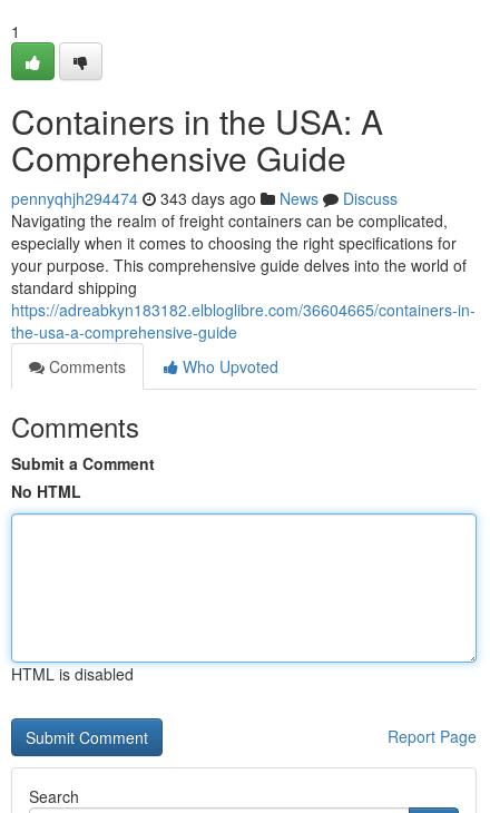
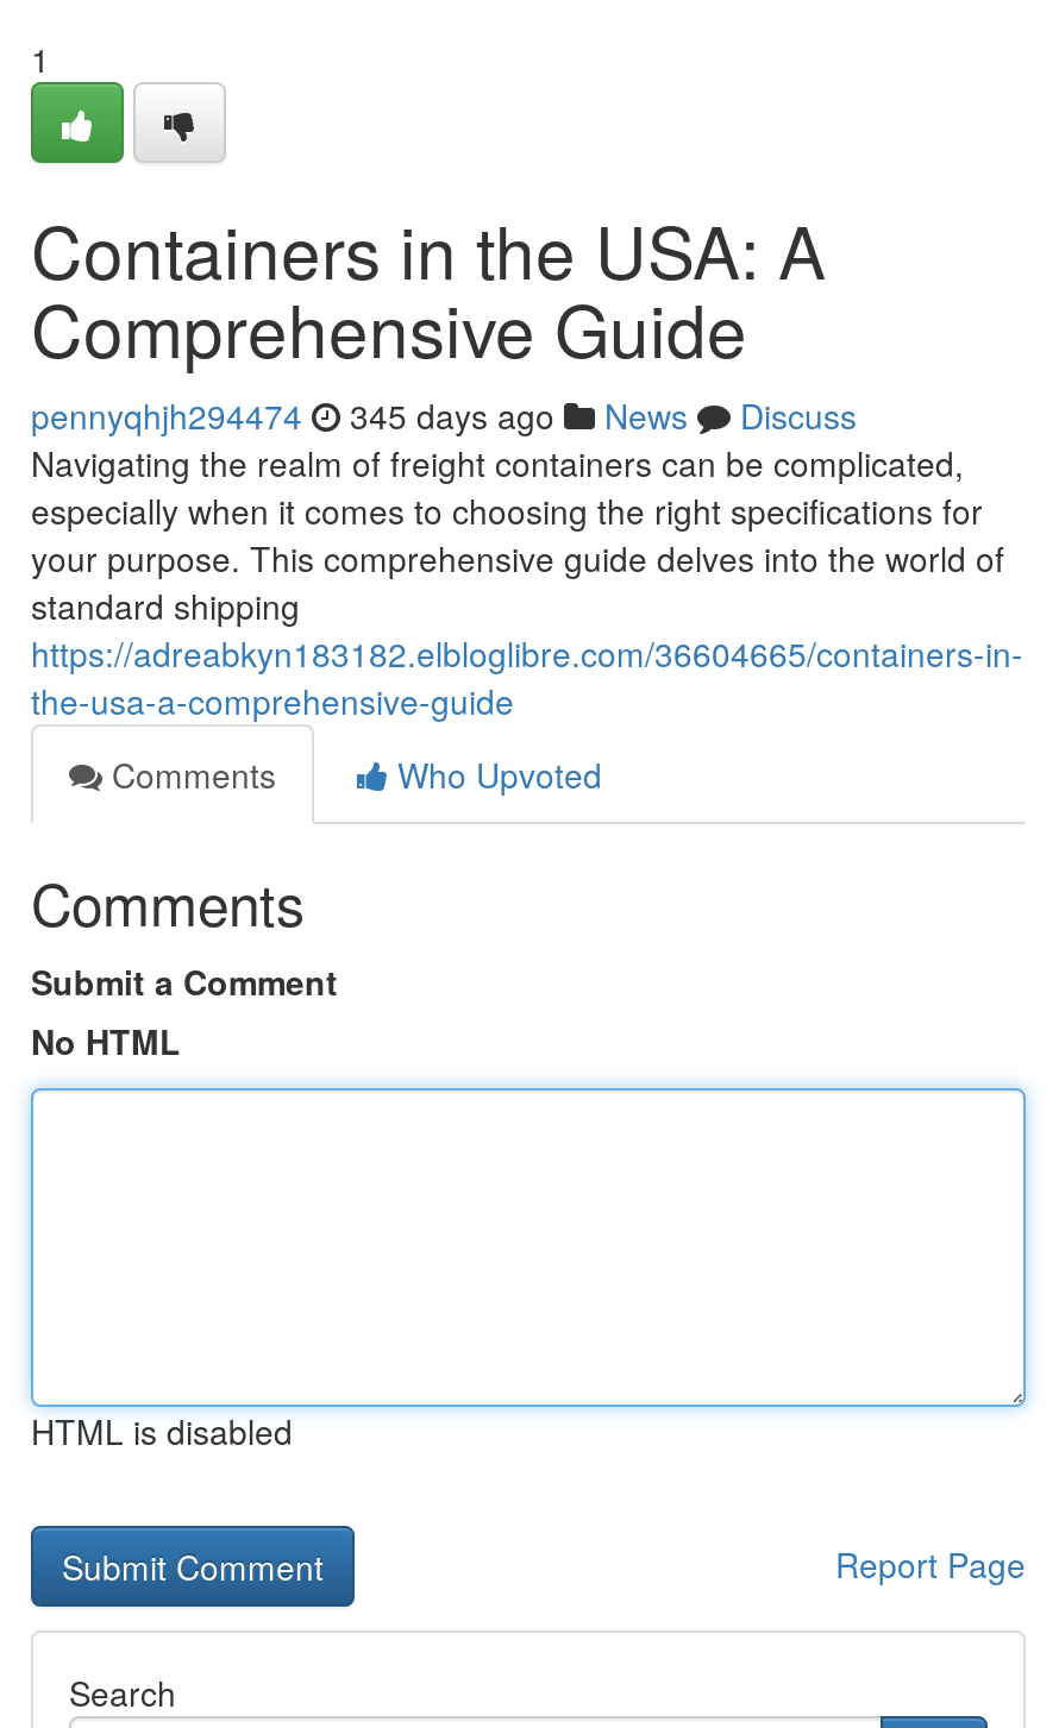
[11,187,398,209] pennyqhjh294474 343 days ago News Discuss -> [31,391,857,439] pennyqhjh294474 345 days ago News Discuss

